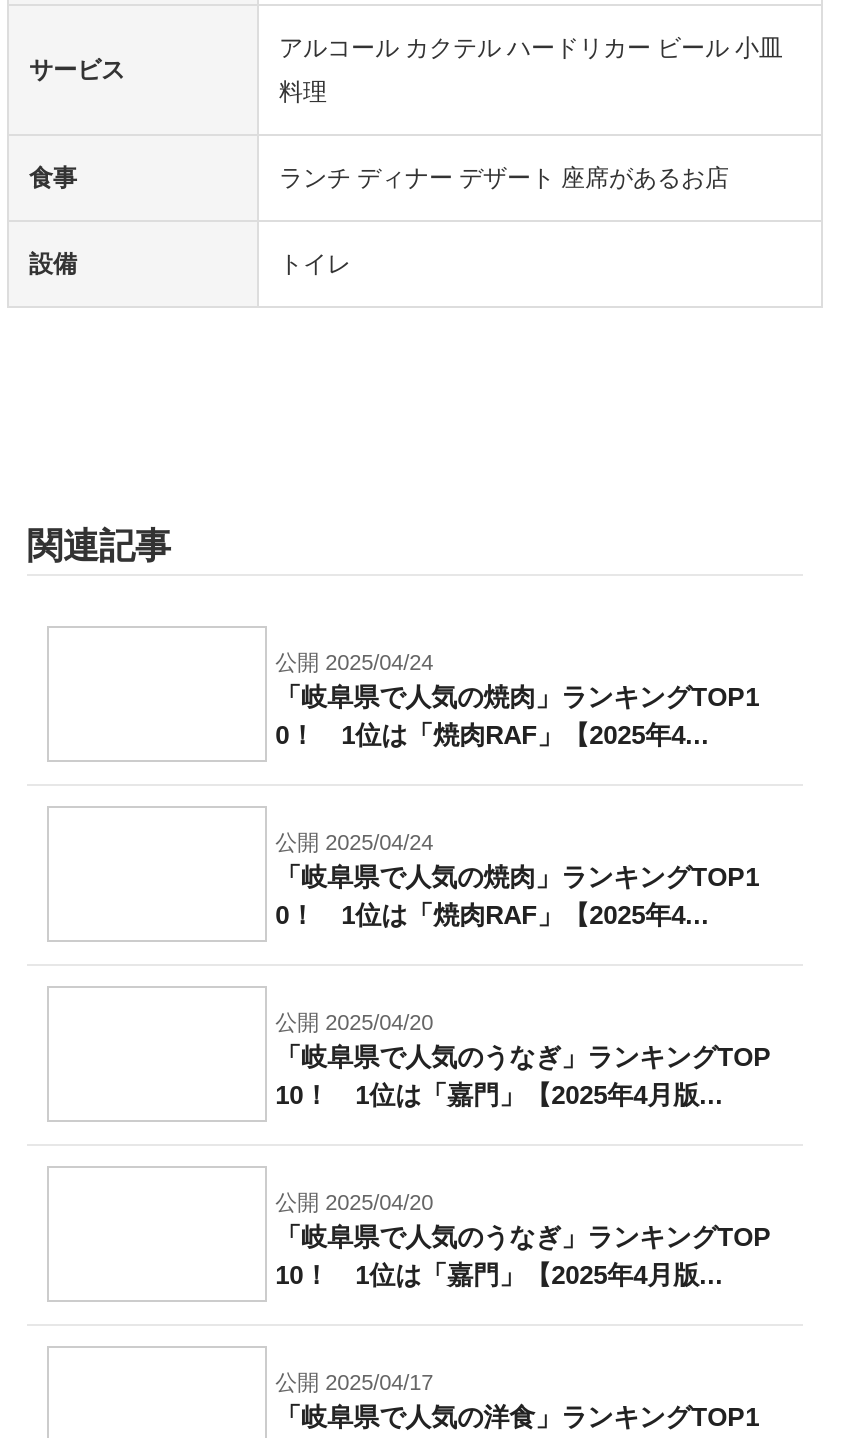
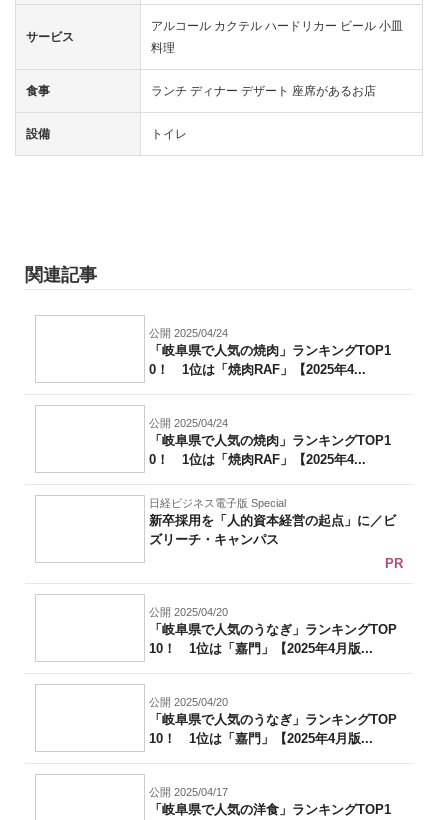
none -> [149,497,403,571] 日経ビジネス電子版 Special | 新卒採用を「人的資本経営の起点」に／ビ | ズリーチ・キャンパス | PR

